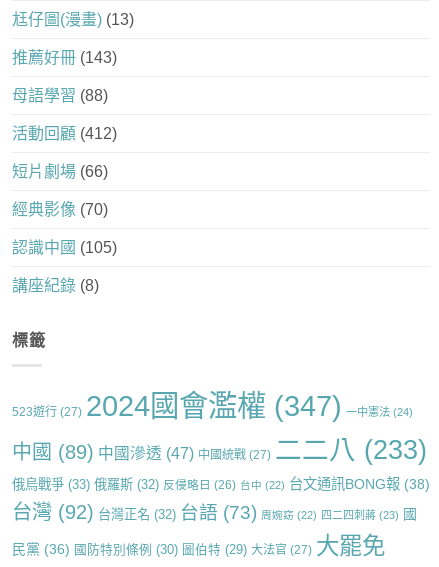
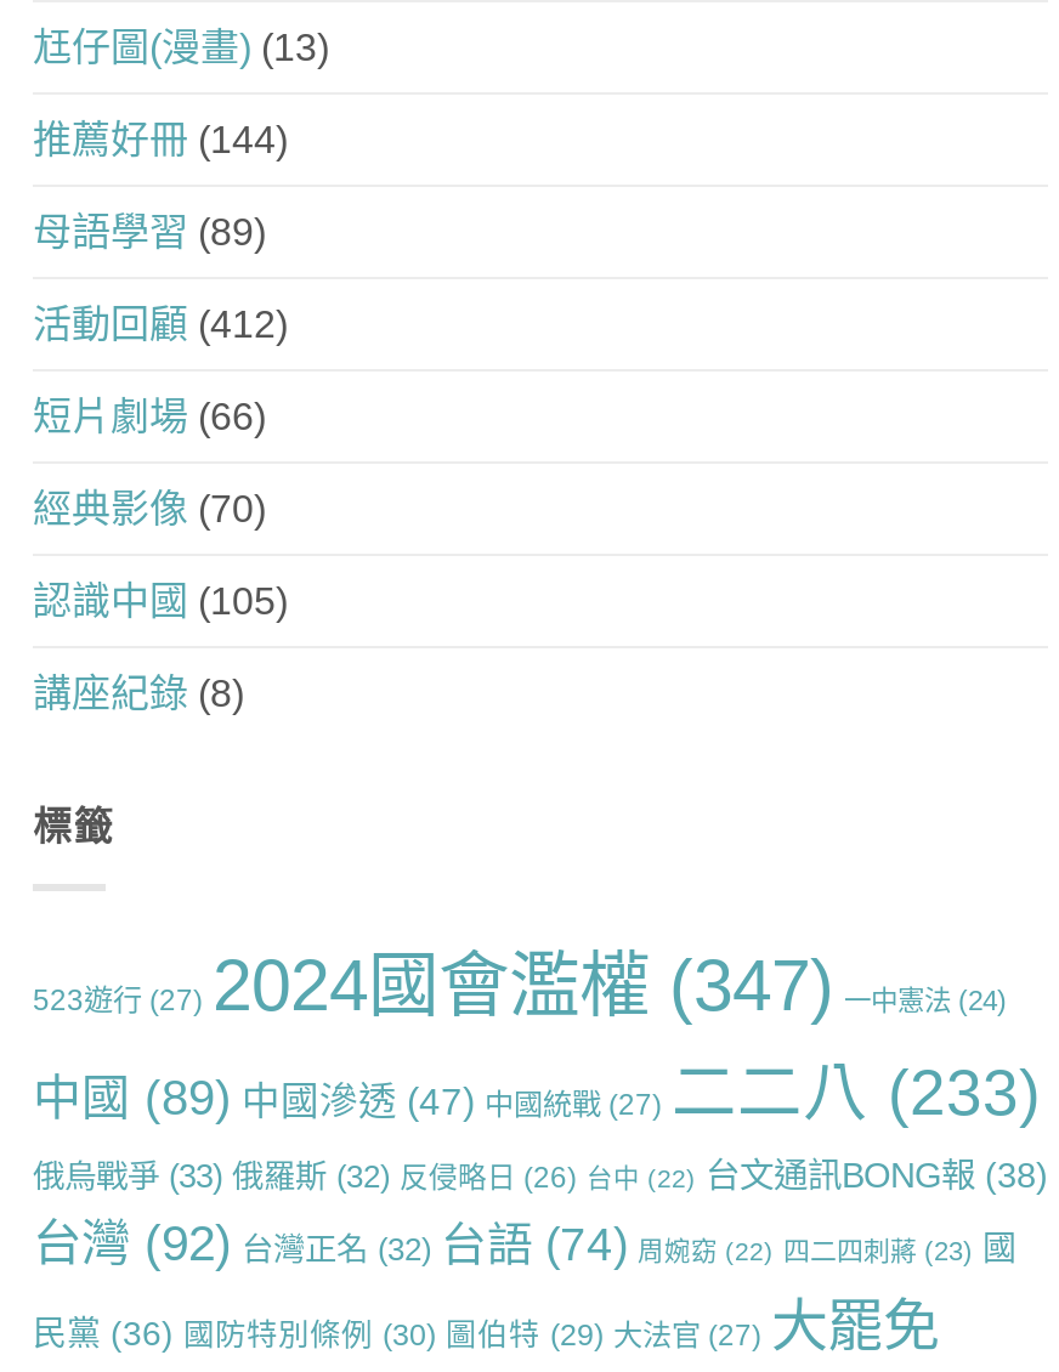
[12,49,117,66] 推薦好冊(143) -> [33,119,288,161] 推薦好冊(144)
[12,87,108,104] 母語學習(88) -> [33,212,266,253] 母語學習(89)
[12,501,417,523] 台灣(92) 台灣正名(32) 台語(73) 周婉窈(22) 四二四刺蔣(23) 國 -> [33,1216,1016,1270] 台灣(92) 台灣正名(32) 台語(74) 周婉窈(22) 四二四刺蔣(23) 國

